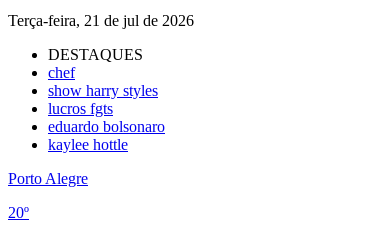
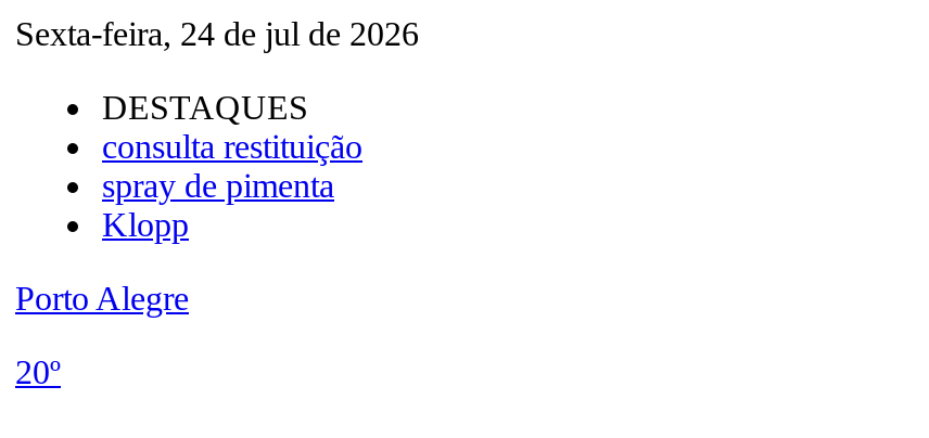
[8,12,194,29] Terça-feira, 21 de jul de 2026 -> [15,15,419,52] Sexta-feira, 24 de jul de 2026
[48,64,165,153] chef | show harry styles | lucros fgts | eduardo bolsonaro | kaylee hottle -> [102,128,362,243] consulta restituição | spray de pimenta | Klopp

